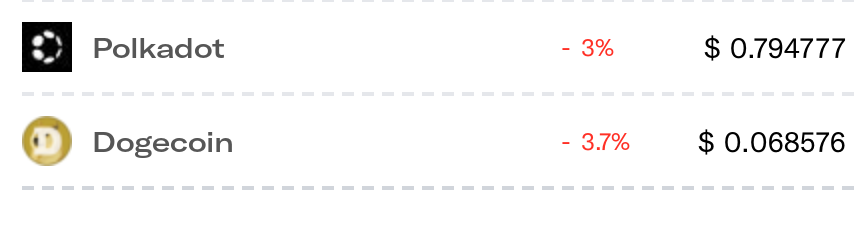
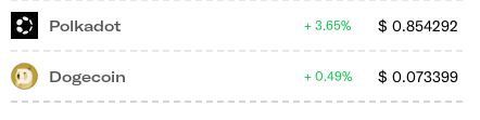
[581,31,613,61] 3% -> [314,17,350,33] 3.65%
[704,29,846,65] $ 0.794777 -> [378,16,458,35] $ 0.854292
[581,125,629,155] 3.7% -> [314,68,351,84] 0.49%
[698,123,846,159] $ 0.068576 -> [378,66,458,86] $ 0.073399

